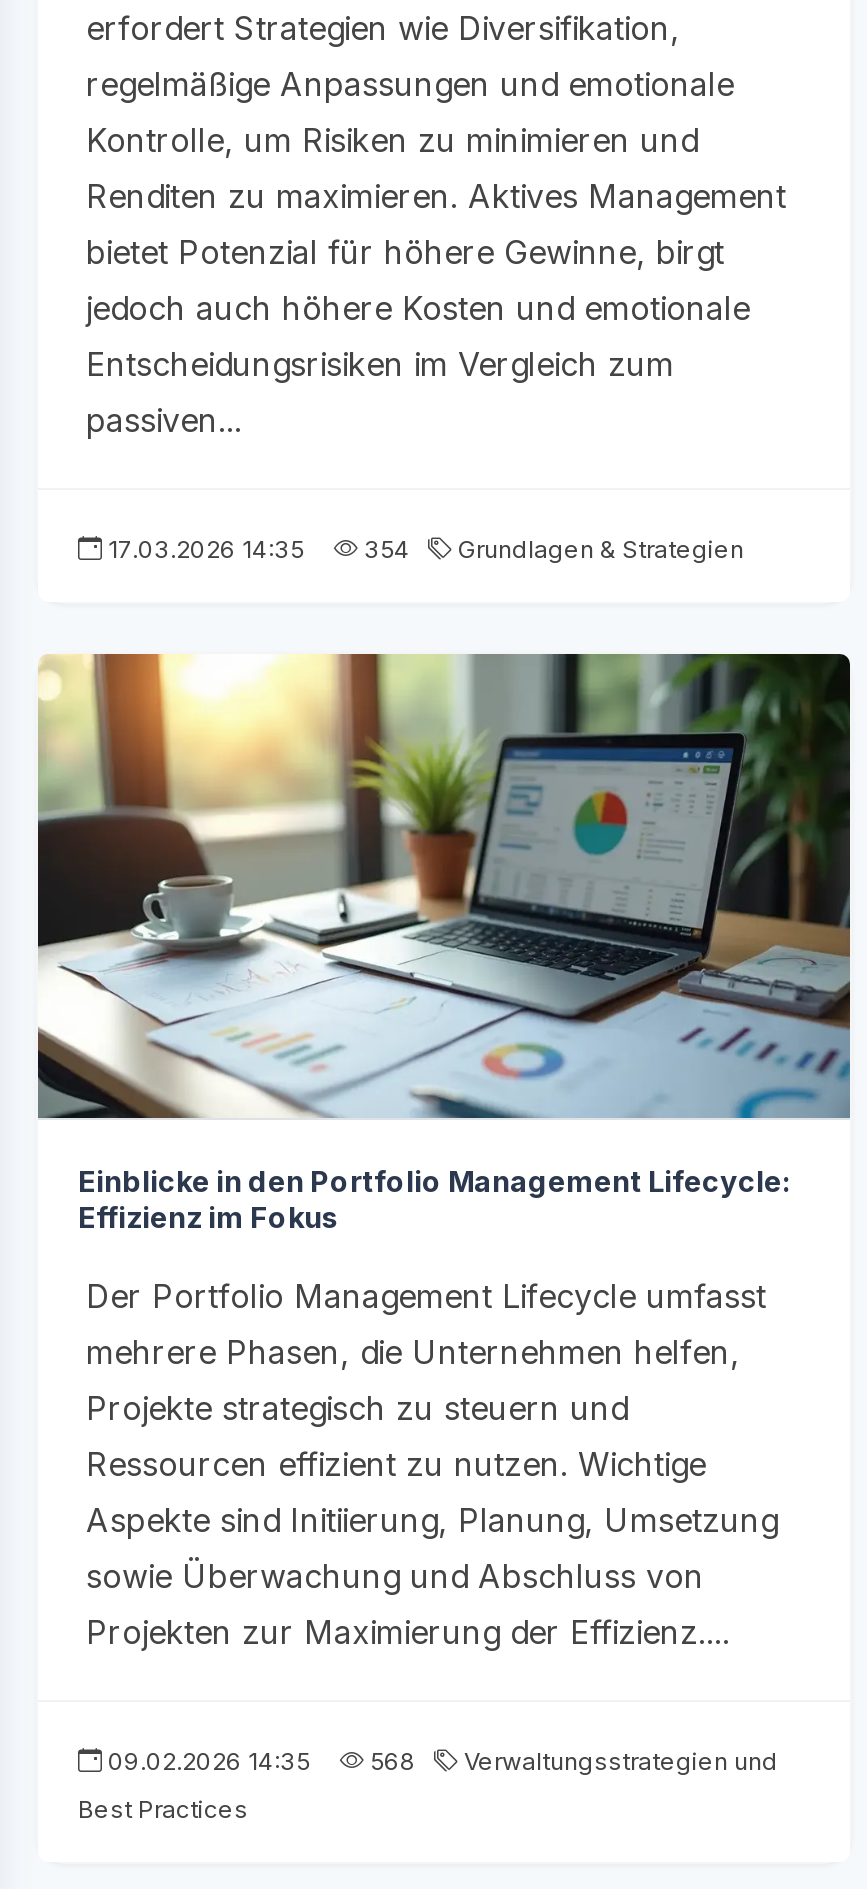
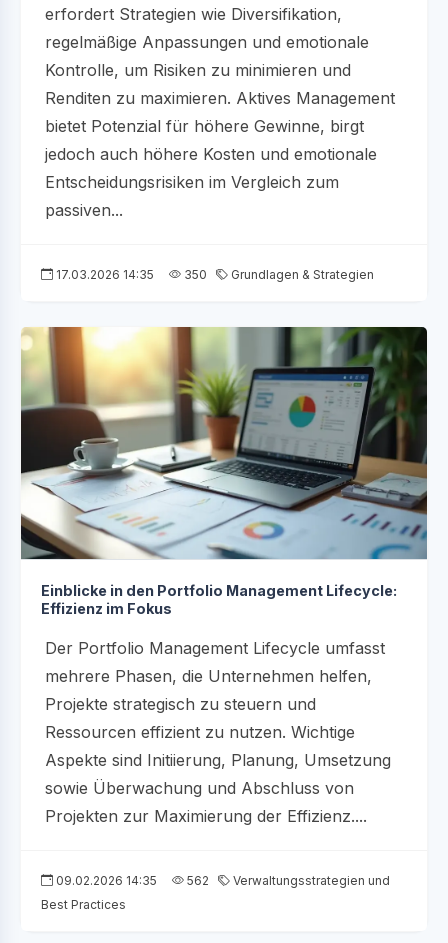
[102,534,744,564] 17.03.2026 14:35 354 Grundlagen & Strategien -> [53,267,374,282] 17.03.2026 14:35 350 Grundlagen & Strategien
[102,1745,778,1775] 09.02.2026 14:35 568 Verwaltungsstrategien und -> [53,873,390,888] 09.02.2026 14:35 562 Verwaltungsstrategien und

